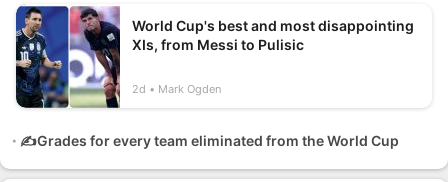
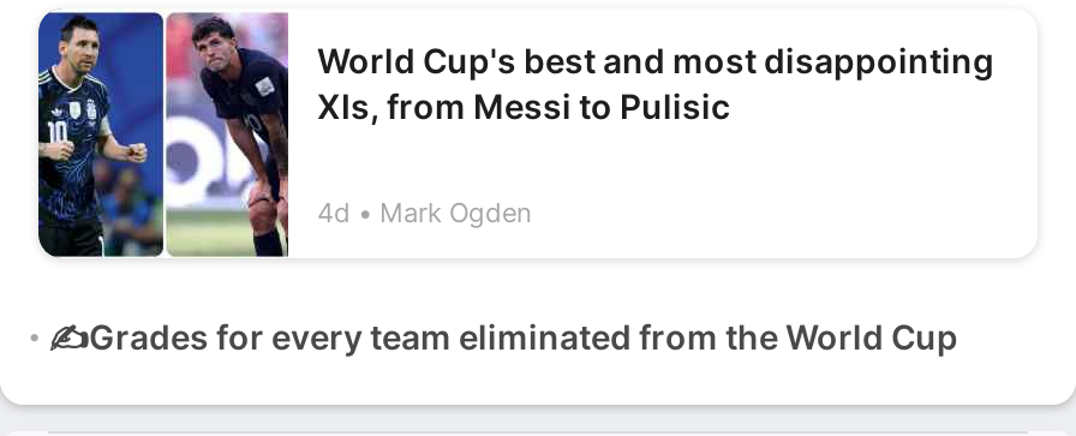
[132,82,221,96] 2d Mark Ogden -> [317,195,531,229] 4d Mark Ogden

